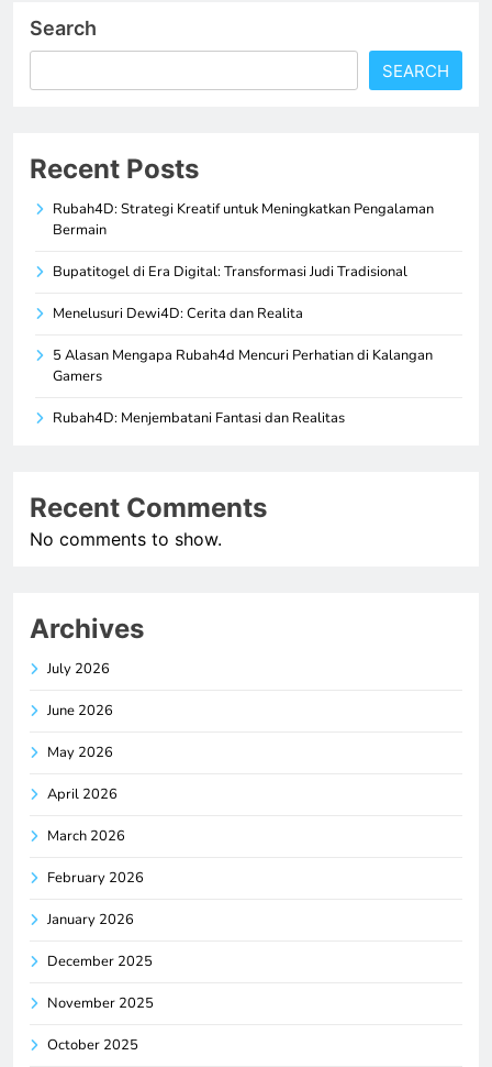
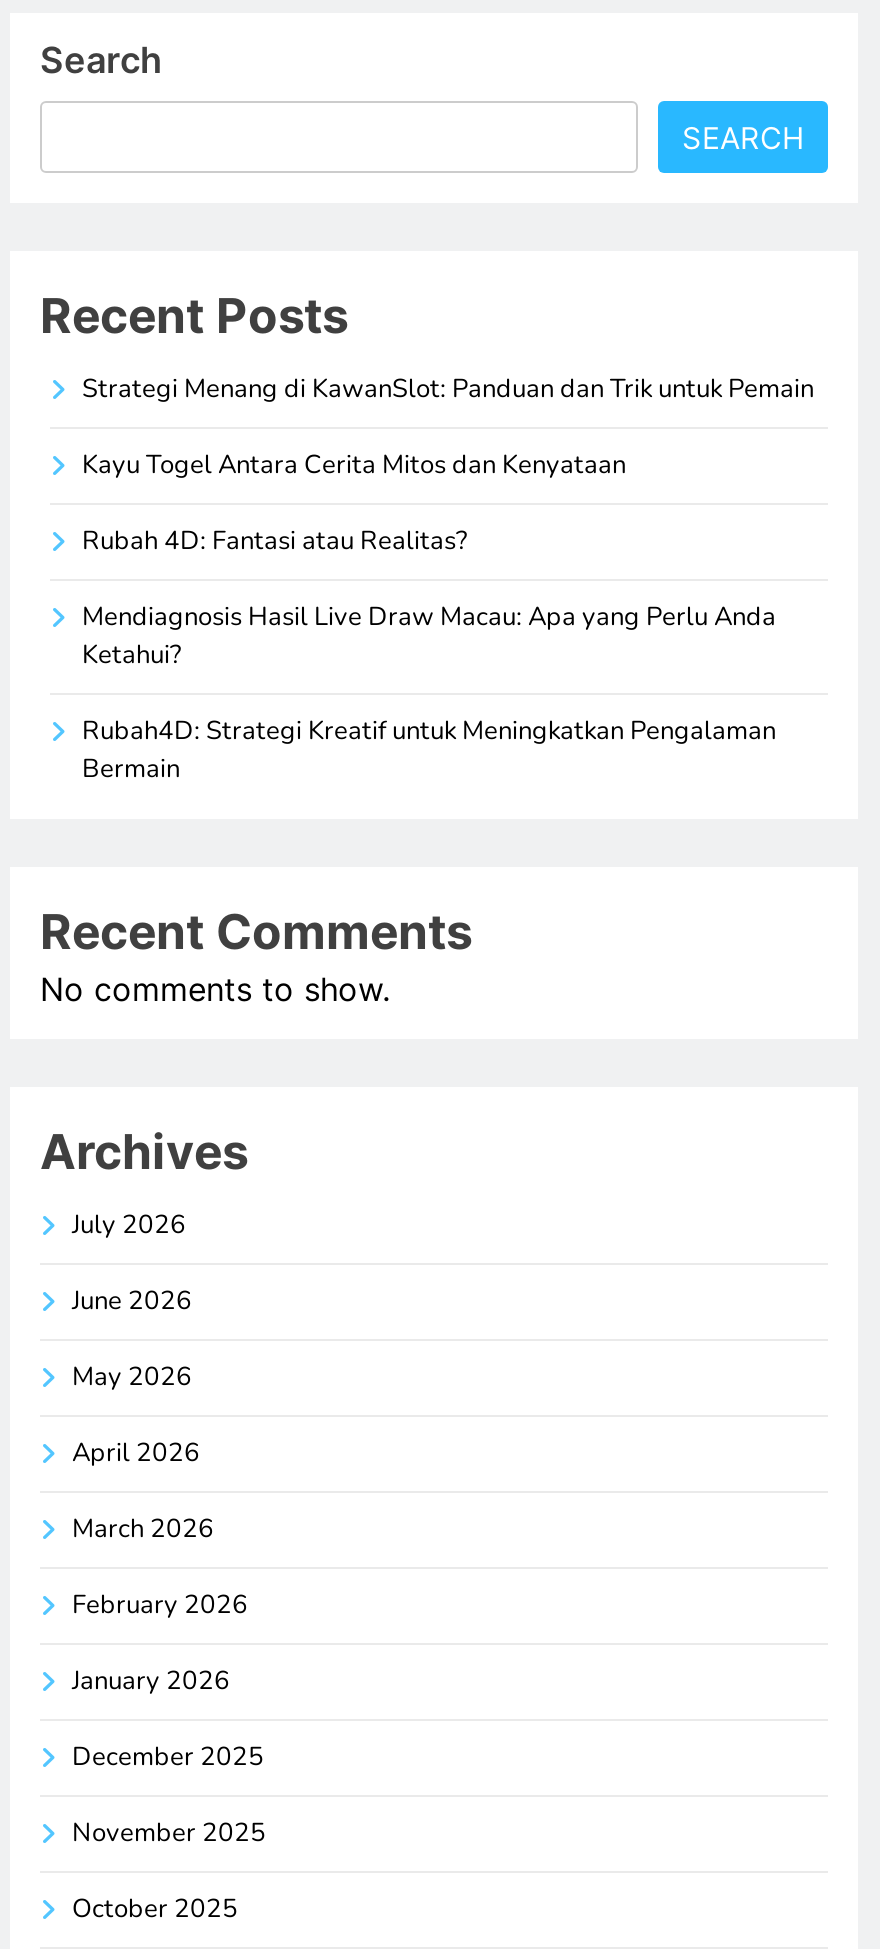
none -> [82,370,814,672] Strategi Menang di KawanSlot: Panduan dan Trik untuk Pemain | Kayu Togel Antara Cerita Mitos dan Kenyataan | Rubah 4D: Fantasi atau Realitas? | Mendiagnosis Hasil Live Draw Macau: Apa yang Perlu Anda | Ketahui?
moved [53,199,434,239] -> [82,712,776,786]: Rubah4D: Strategi Kreatif untuk Meningkatkan Pengalaman | Bermain
[53,261,433,427] Bupatitogel di Era Digital: Transformasi Judi Tradisional | Menelusuri Dewi4D: Cerita dan Realita | 5 Alasan Mengapa Rubah4d Mencuri Perhatian di Kalangan | Gamers | Rubah4D: Menjembatani Fantasi dan Realitas -> none

